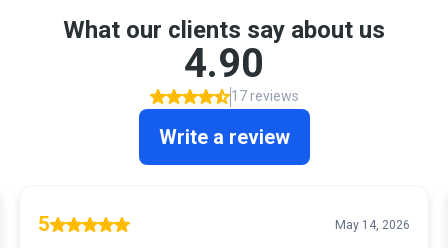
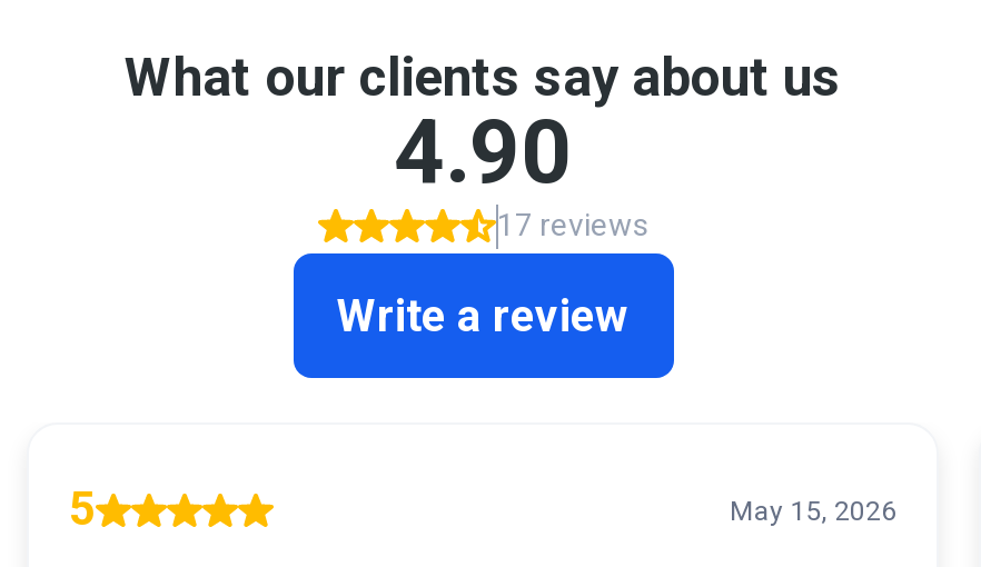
[335,217,410,231] May 14, 2026 -> [730,495,896,526] May 15, 2026

